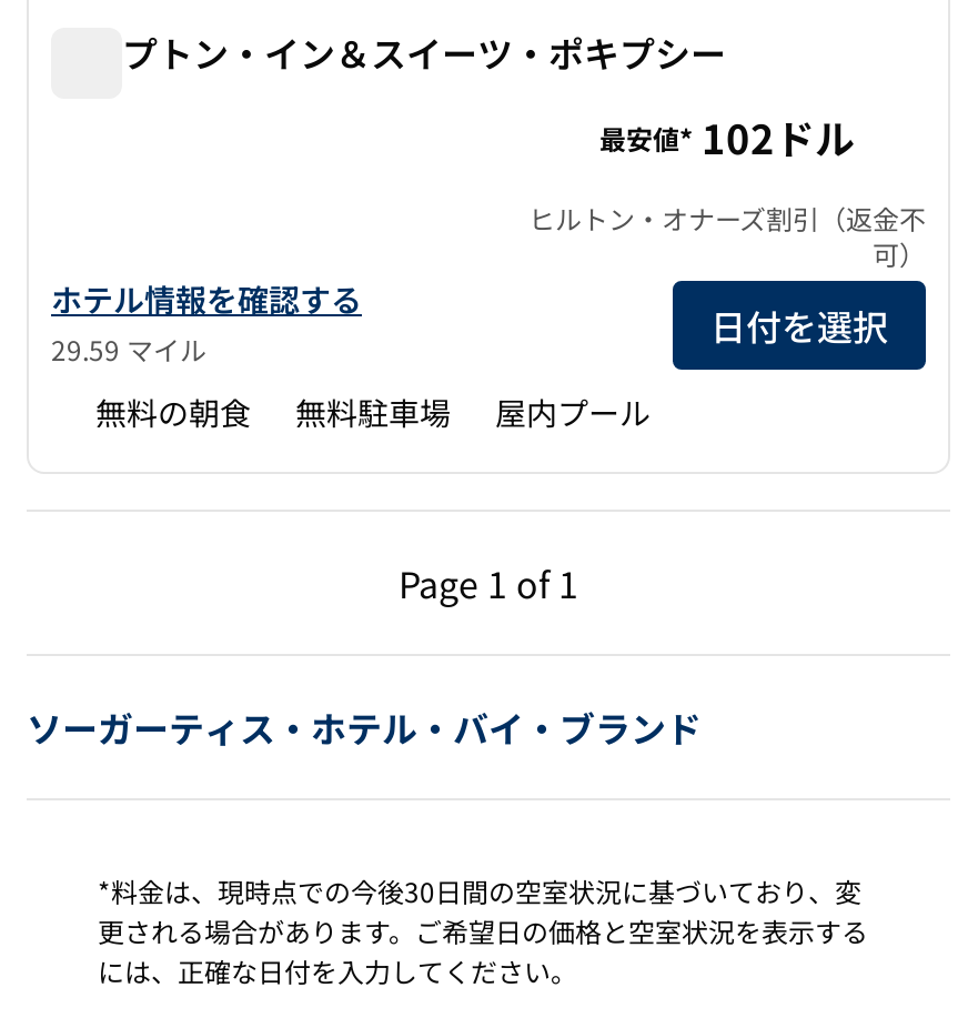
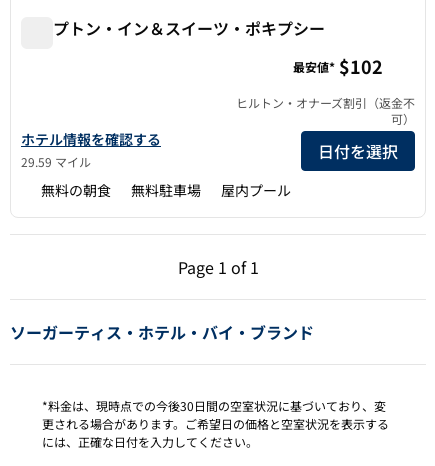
[599,109,855,166] 最安値* 102ドル -> [293,53,383,79] 最安値* $102

